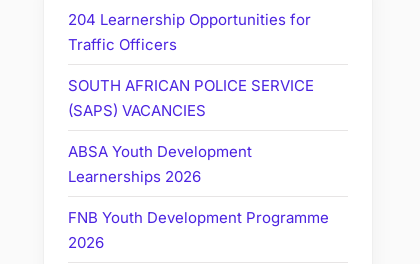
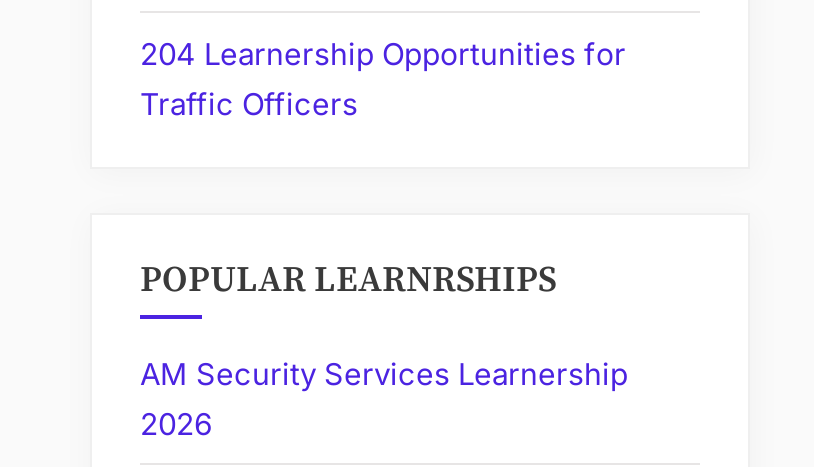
[68,76,329,227] SOUTH AFRICAN POLICE SERVICE | (SAPS) VACANCIES | ABSA Youth Development | Learnerships 2026 | FNB Youth Development Programme -> [140,258,628,393] POPULAR LEARNRSHIPS | AM Security Services Learnership

